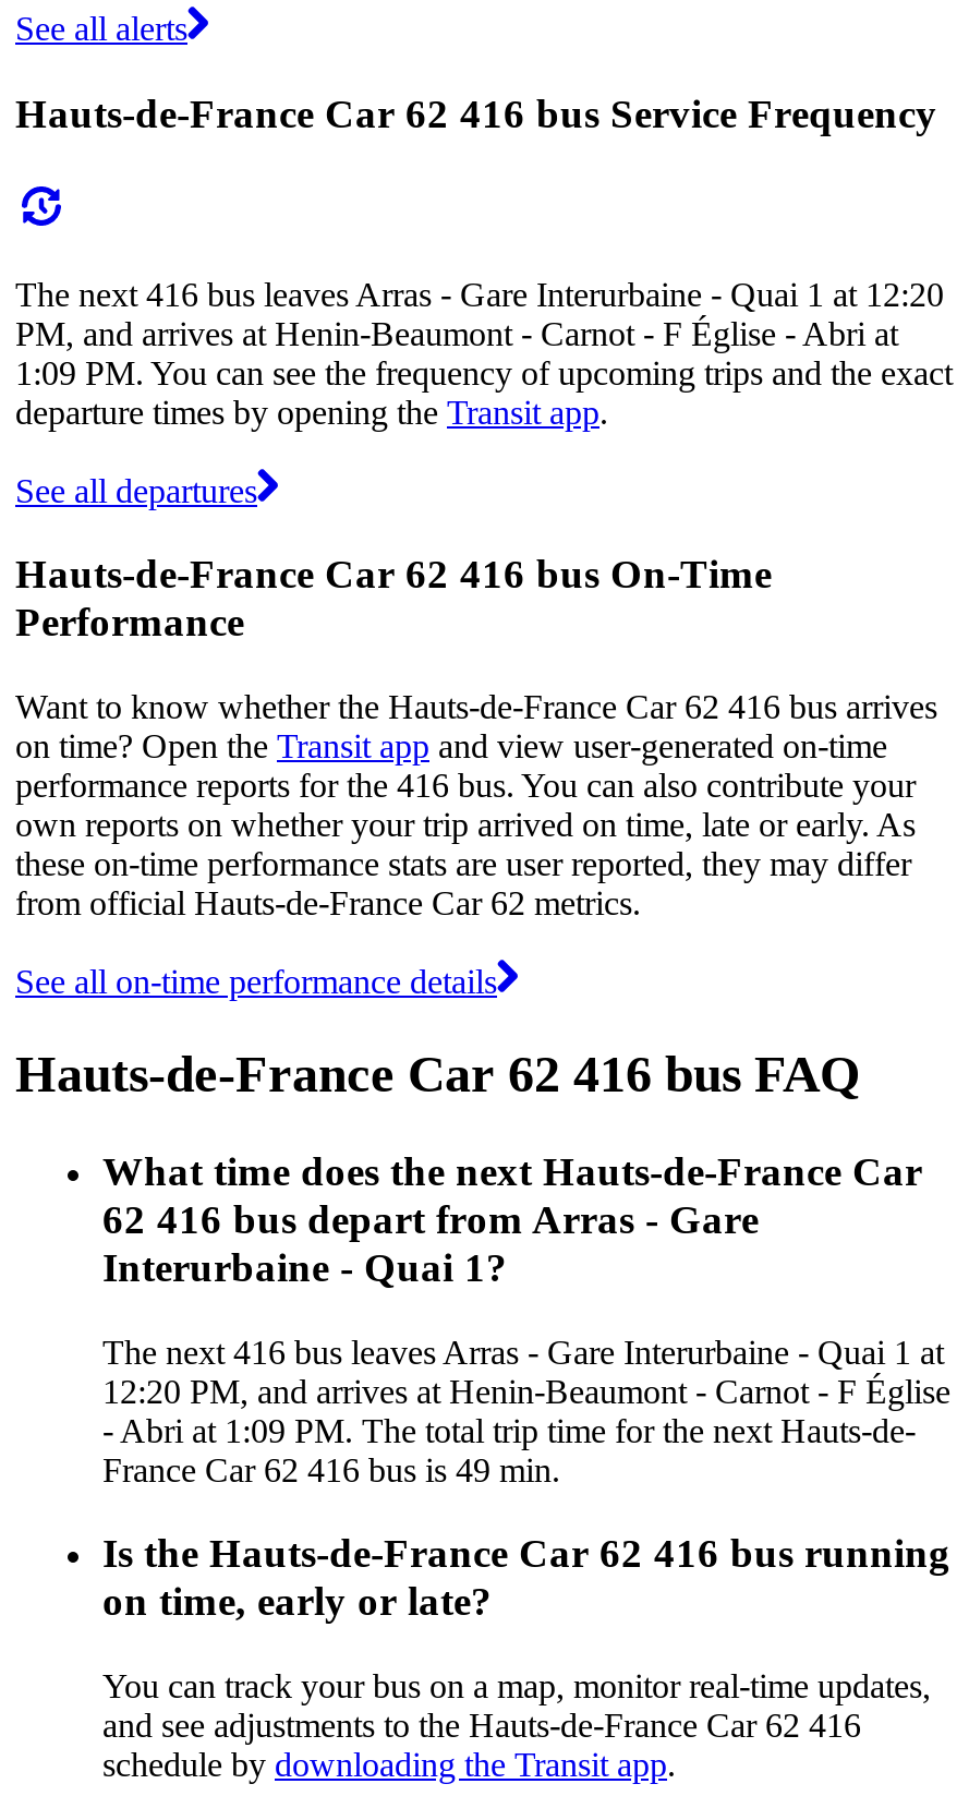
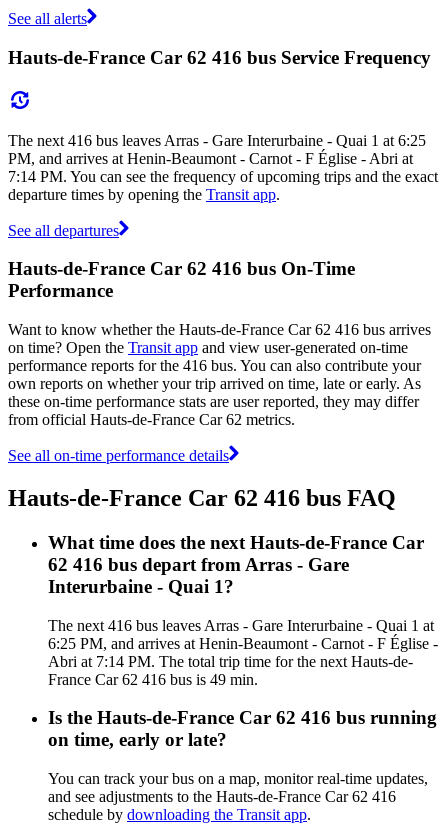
[15,275,944,312] The next 416 bus leaves Arras - Gare Interurbaine - Quai 1 at 12:20 -> [8,131,426,148] The next 416 bus leaves Arras - Gare Interurbaine - Quai 1 at 6:25
[15,353,953,390] 1:09 PM. You can see the frequency of upcoming trips and the exact -> [8,167,438,184] 7:14 PM. You can see the frequency of upcoming trips and the exact
[102,1372,950,1448] 12:20 PM, and arrives at Henin-Beaumont - Carnot - F Église | - Abri at 1:09 PM. The total trip time for the next Hauts-de- -> [48,634,438,669] 6:25 PM, and arrives at Henin-Beaumont - Carnot - F Église - | Abri at 7:14 PM. The total trip time for the next Hauts-de-

